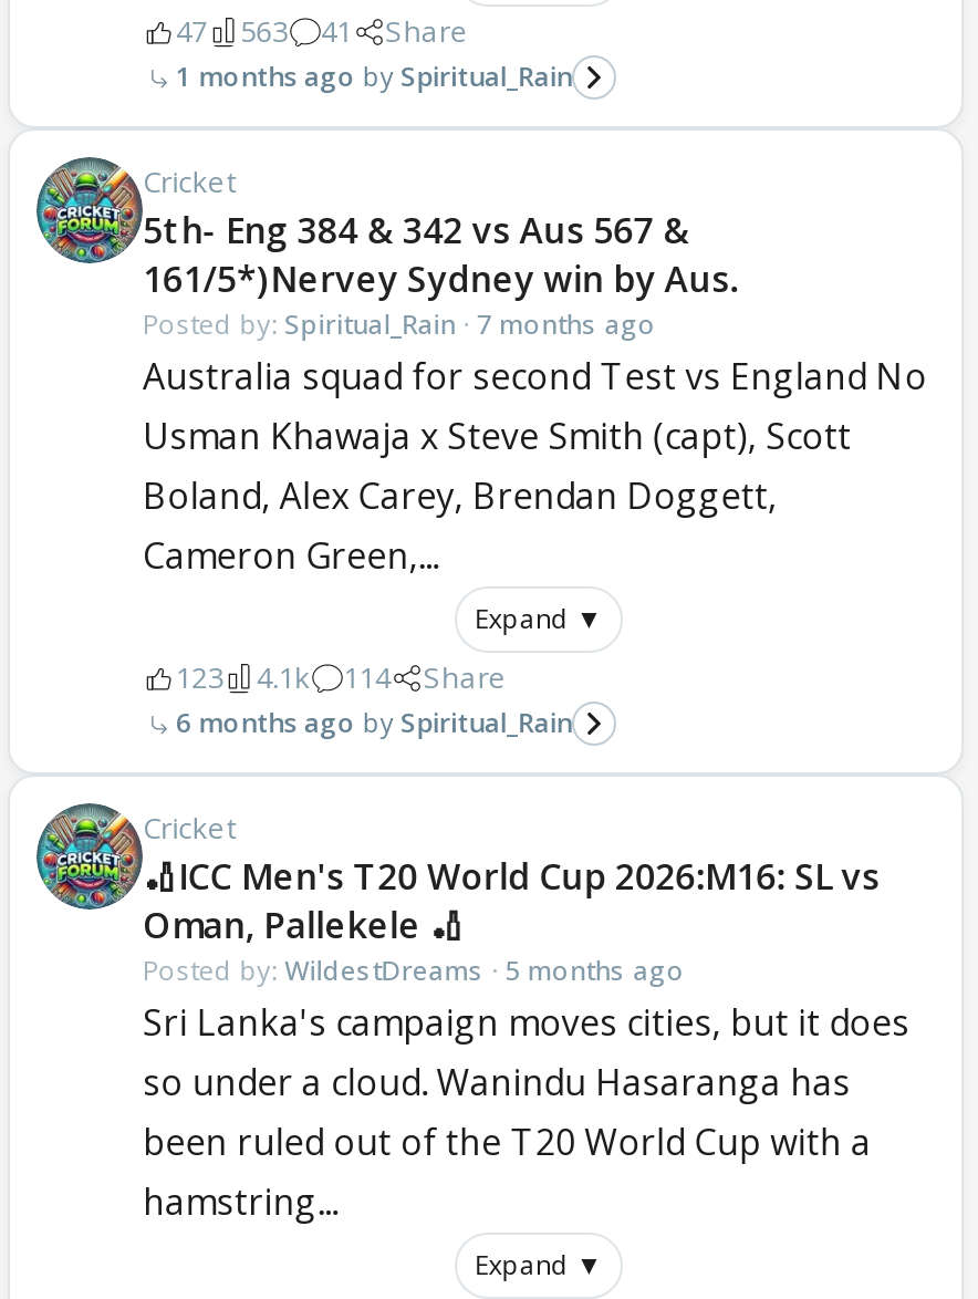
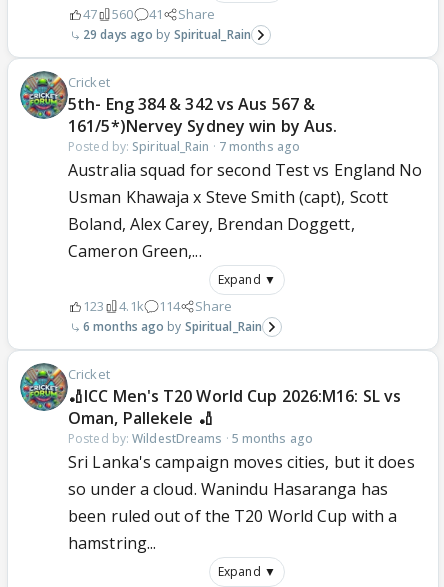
[176,11,468,51] 47 563 41 Share -> [83,5,215,23] 47 560 41 Share
[176,58,572,95] 1 months ago Spiritual_Rain -> [83,26,251,43] 29 days ago Spiritual_Rain

